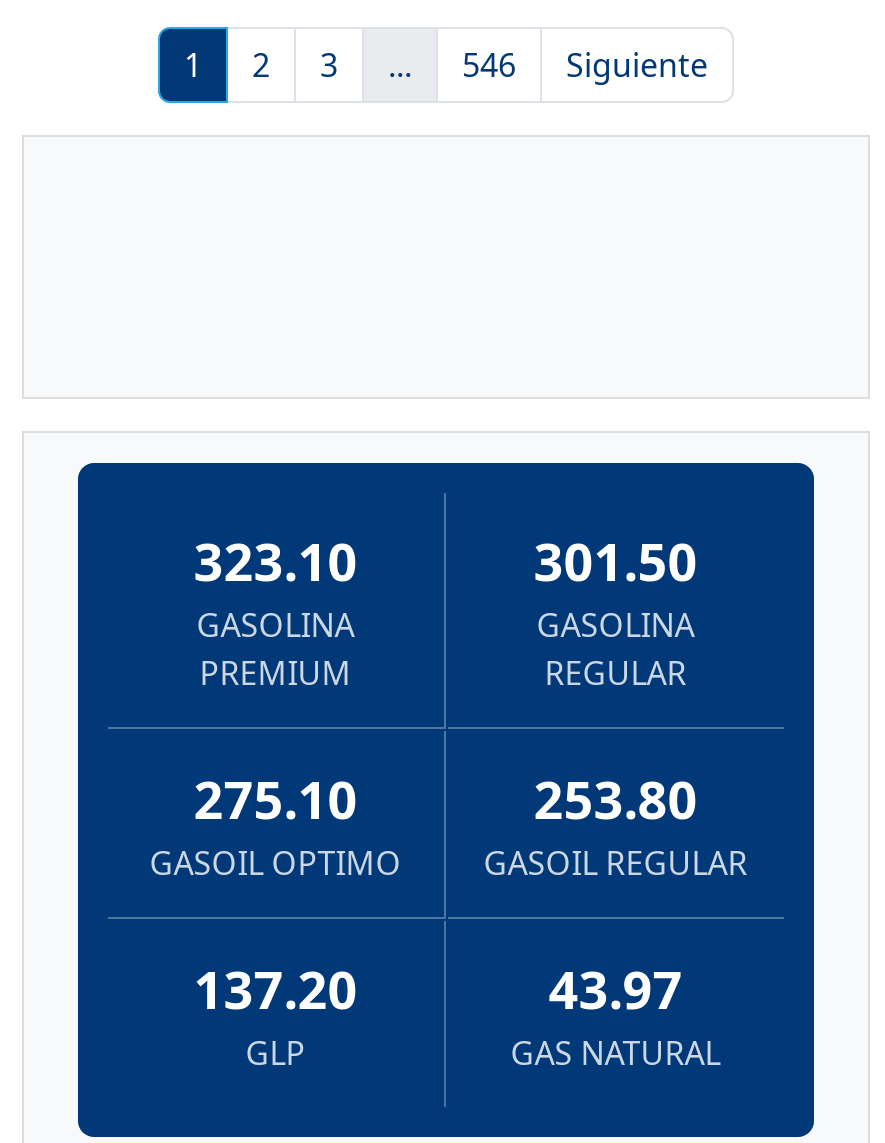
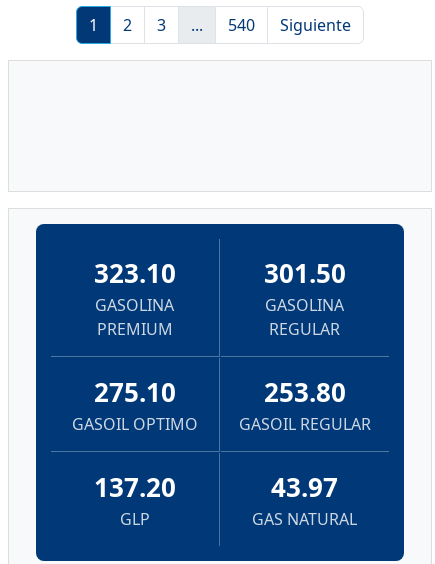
[462,42,516,86] 546 -> [228,14,255,36] 540

